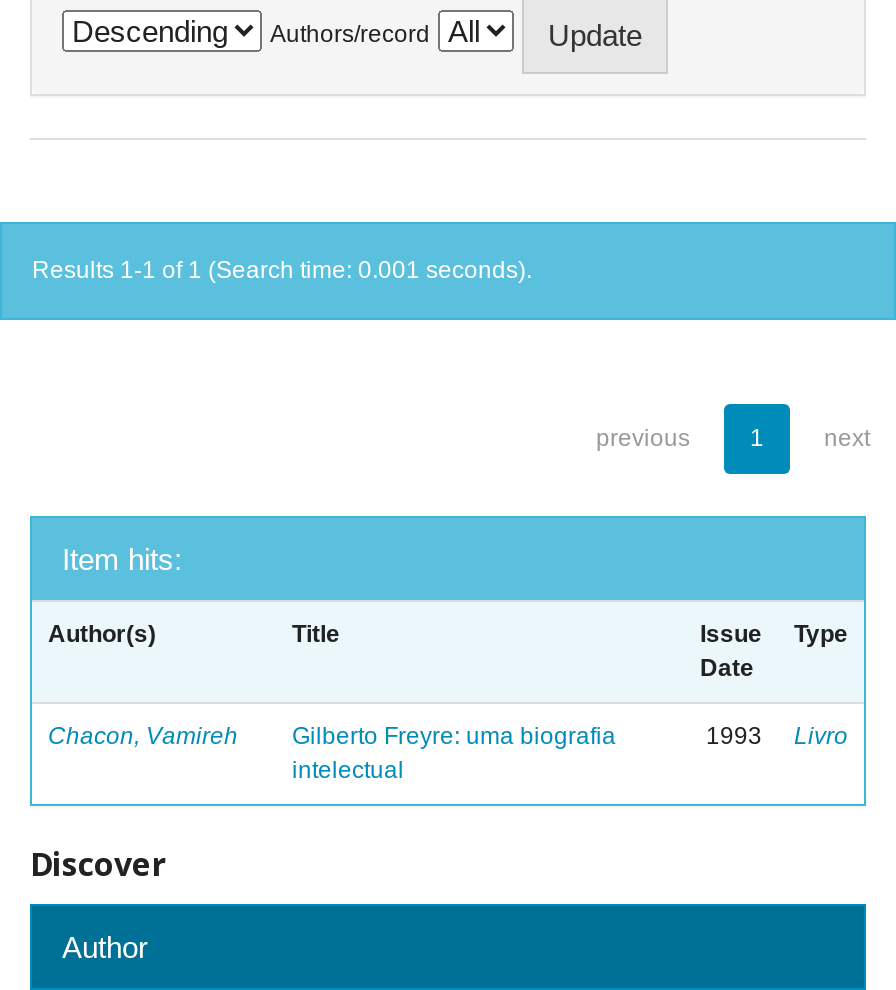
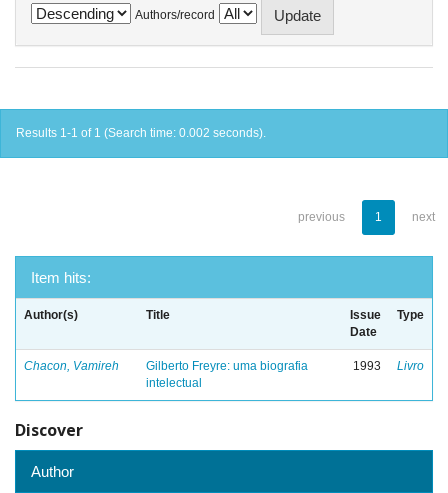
[32,256,532,284] Results 1-1 of 1 (Search time: 0.001 seconds). -> [16,126,266,140] Results 1-1 of 1 (Search time: 0.002 seconds).

